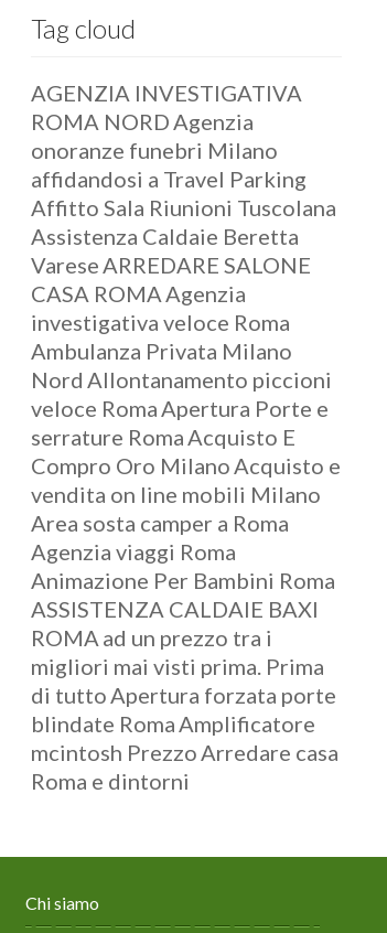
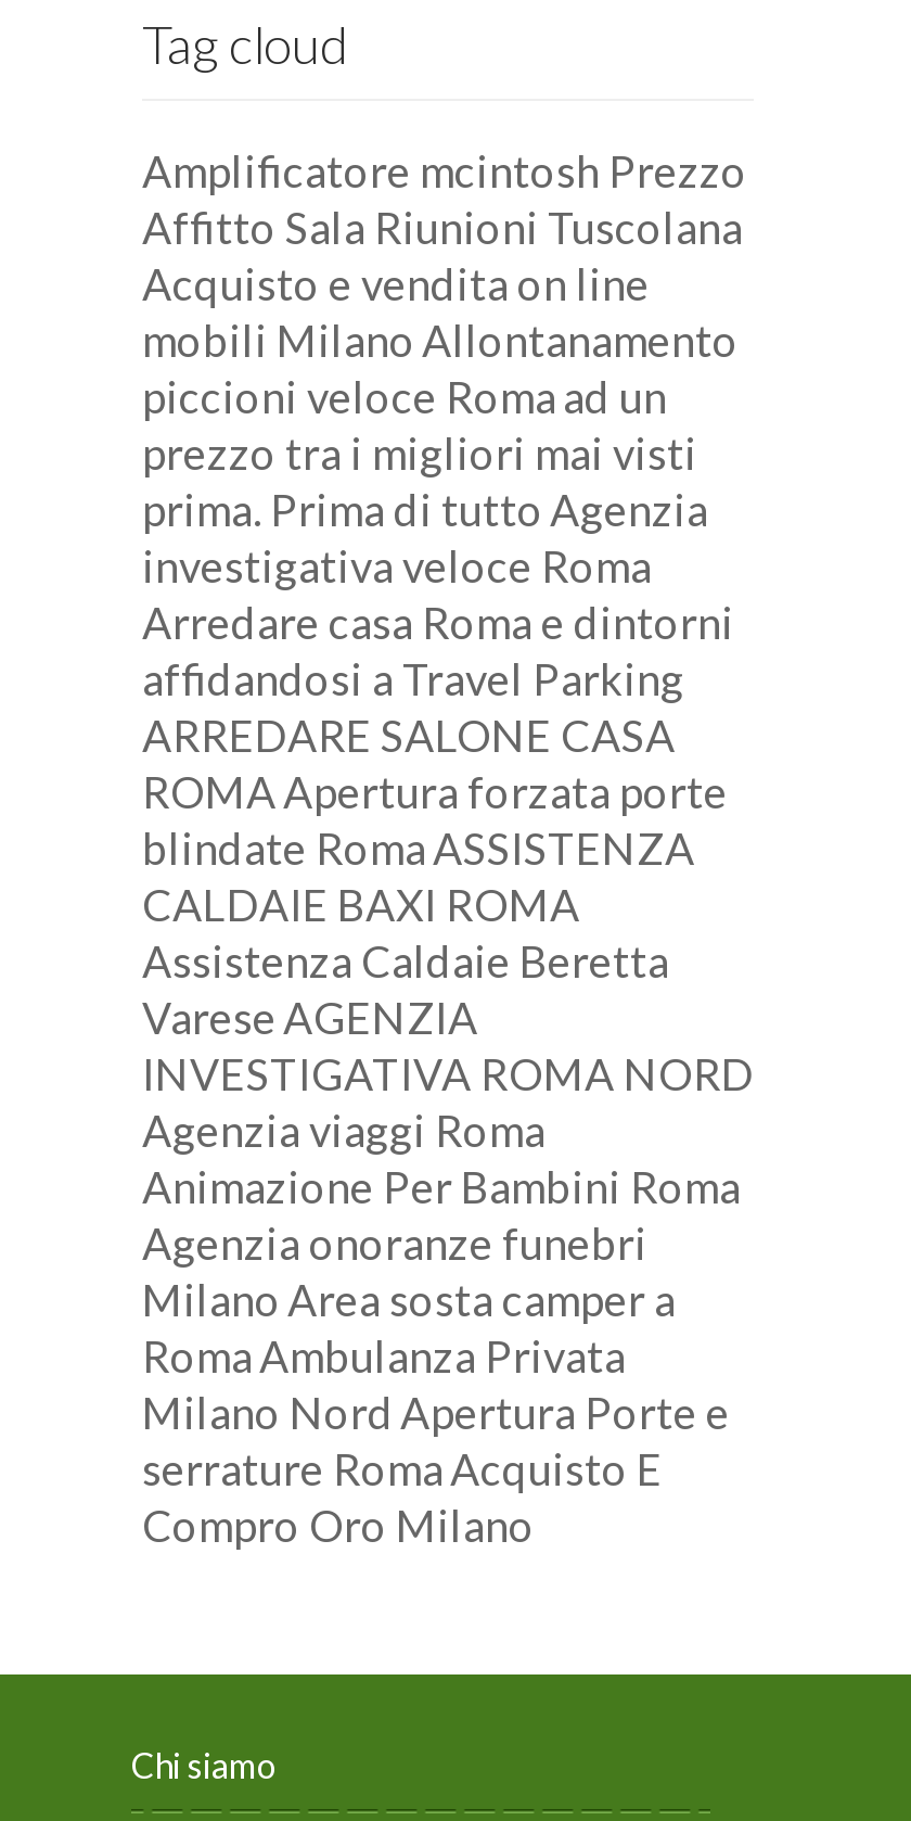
[31,79,302,163] AGENZIA INVESTIGATIVA | ROMA NORD Agenzia | onoranze funebri Milano -> [142,144,747,648] Amplificatore mcintosh Prezzo | Acquisto e vendita on line | mobili Milano Allontanamento | piccioni veloce Roma ad un | prezzo tra i migliori mai visti | prima. Prima di tutto Agenzia | Arredare casa Roma e dintorni
moved [31,165,307,192] -> [142,652,684,704]: affidandosi a Travel Parking
moved [31,194,336,221] -> [142,201,743,253]: Affitto Sala Riunioni Tuscolana
none -> [142,709,728,930] ARREDARE SALONE CASA | ROMA Apertura forzata porte | blindate Roma ASSISTENZA | CALDAIE BAXI ROMA
moved [31,223,299,249] -> [142,934,669,986]: Assistenza Caldaie Beretta
[31,251,341,536] Varese ARREDARE SALONE | CASA ROMA Agenzia | Ambulanza Privata Milano | Nord Allontanamento piccioni | veloce Roma Apertura Porte e | Compro Oro Milano Acquisto e | vendita on line mobili Milano | Area sosta camper a Roma -> [142,991,754,1099] Varese AGENZIA | INVESTIGATIVA ROMA NORD
moved [31,309,290,335] -> [142,539,652,591]: investigativa veloce Roma
moved [31,423,295,450] -> [142,1442,663,1494]: serrature Roma Acquisto E
moved [31,538,335,593] -> [142,1104,741,1212]: Agenzia viaggi Roma | Animazione Per Bambini Roma
[31,596,338,794] ASSISTENZA CALDAIE BAXI | ROMA ad un prezzo tra i | migliori mai visti prima. Prima | di tutto Apertura forzata porte | blindate Roma Amplificatore | mcintosh Prezzo Arredare casa | Roma e dintorni -> [142,1217,730,1551] Agenzia onoranze funebri | Milano Area sosta camper a | Roma Ambulanza Privata | Milano Nord Apertura Porte e | Compro Oro Milano

